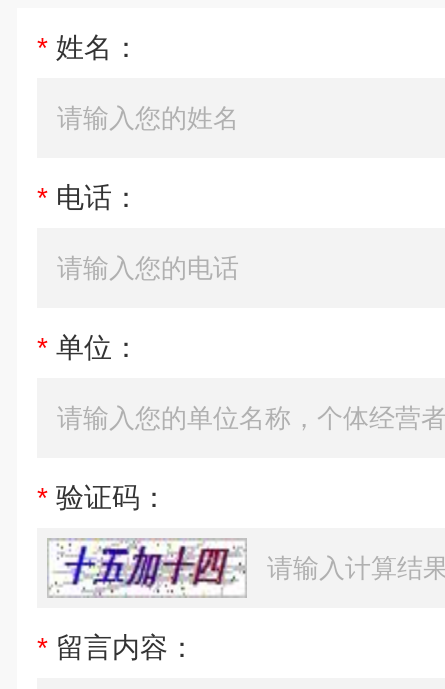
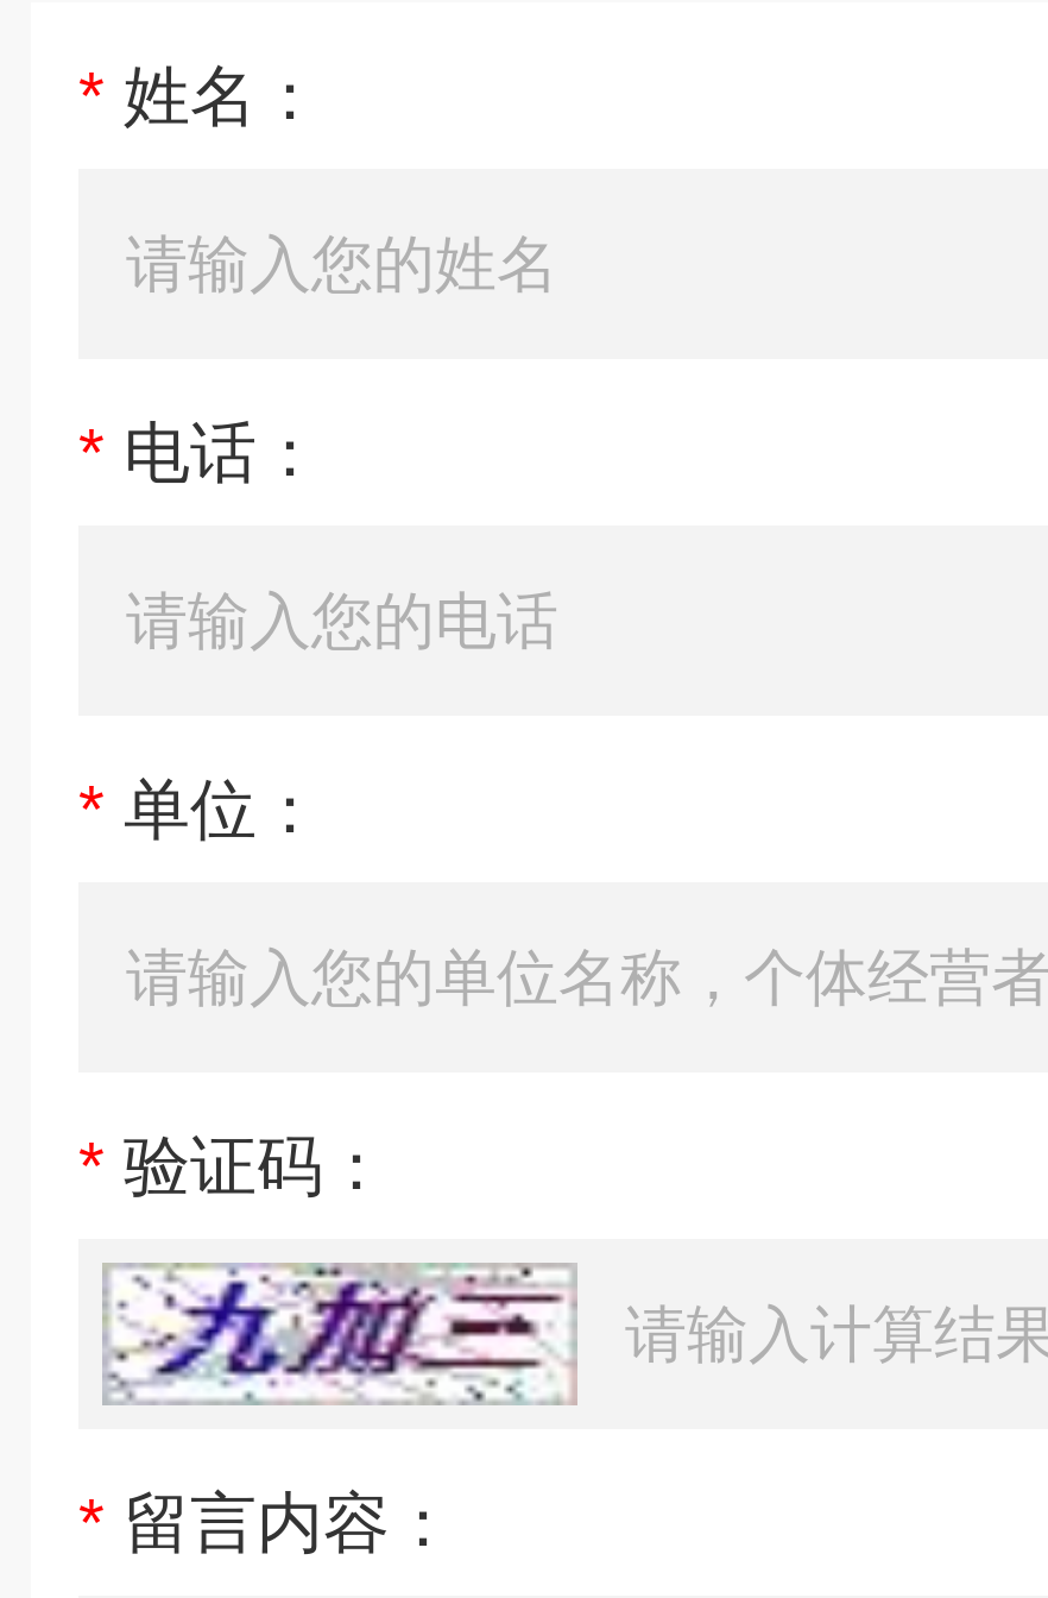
[48,538,246,598] [image] -> [105,1263,575,1403] [image]

